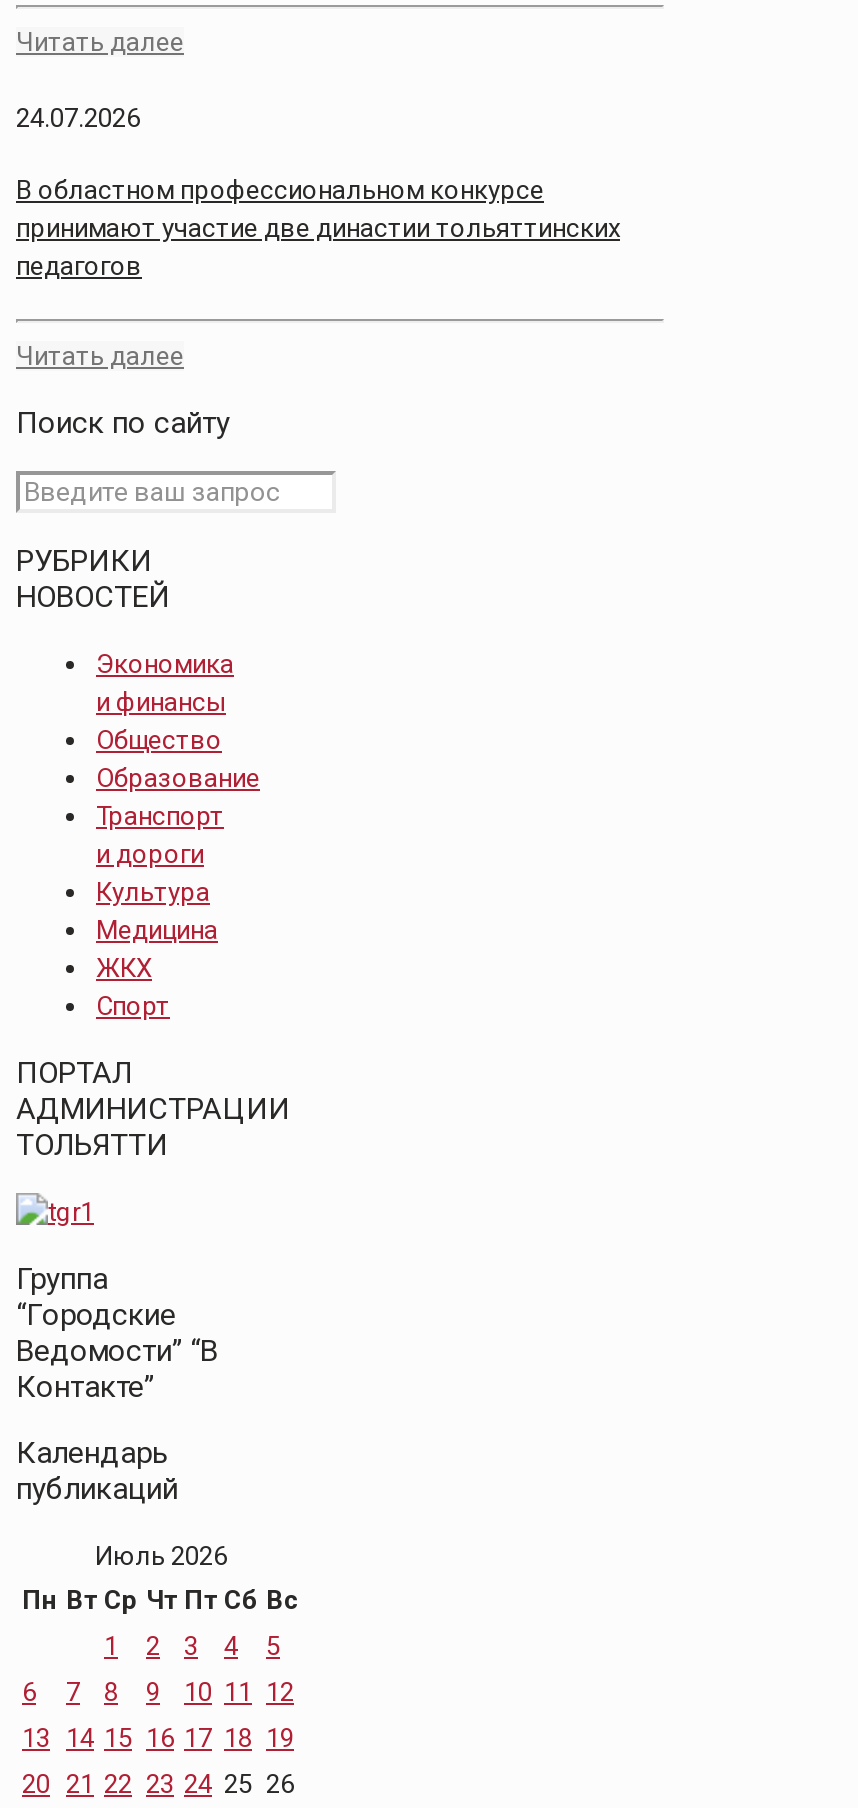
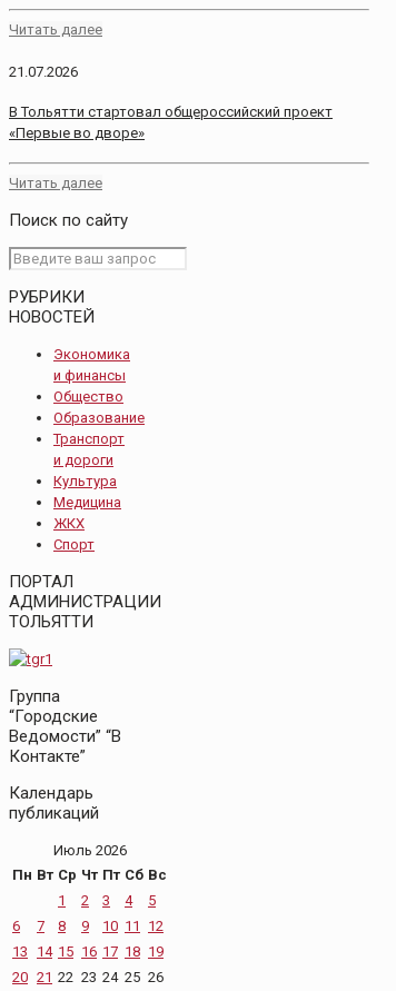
[16,103,140,133] 24.07.2026 -> [9,63,78,80] 21.07.2026
[16,175,620,281] В областном профессиональном конкурсе | принимают участие две династии тольяттинских | педагогов -> [9,104,333,141] В Тольятти стартовал общероссийский проект | «Первые во дворе»

